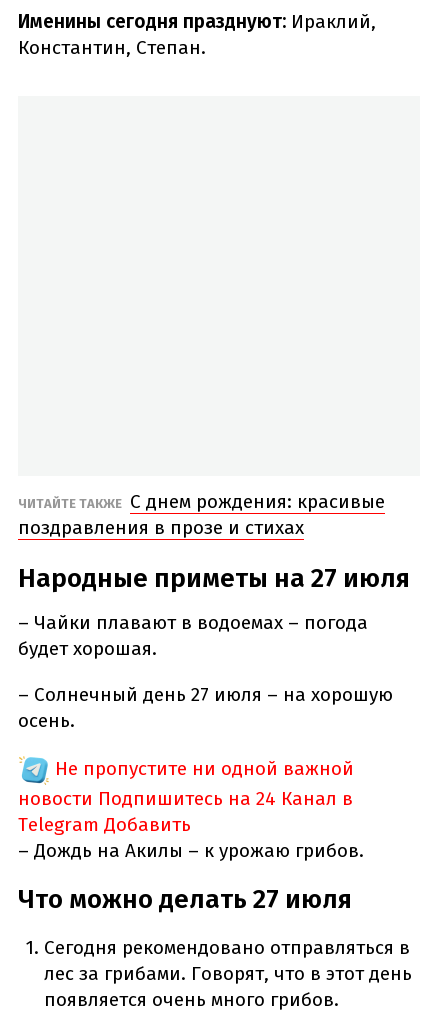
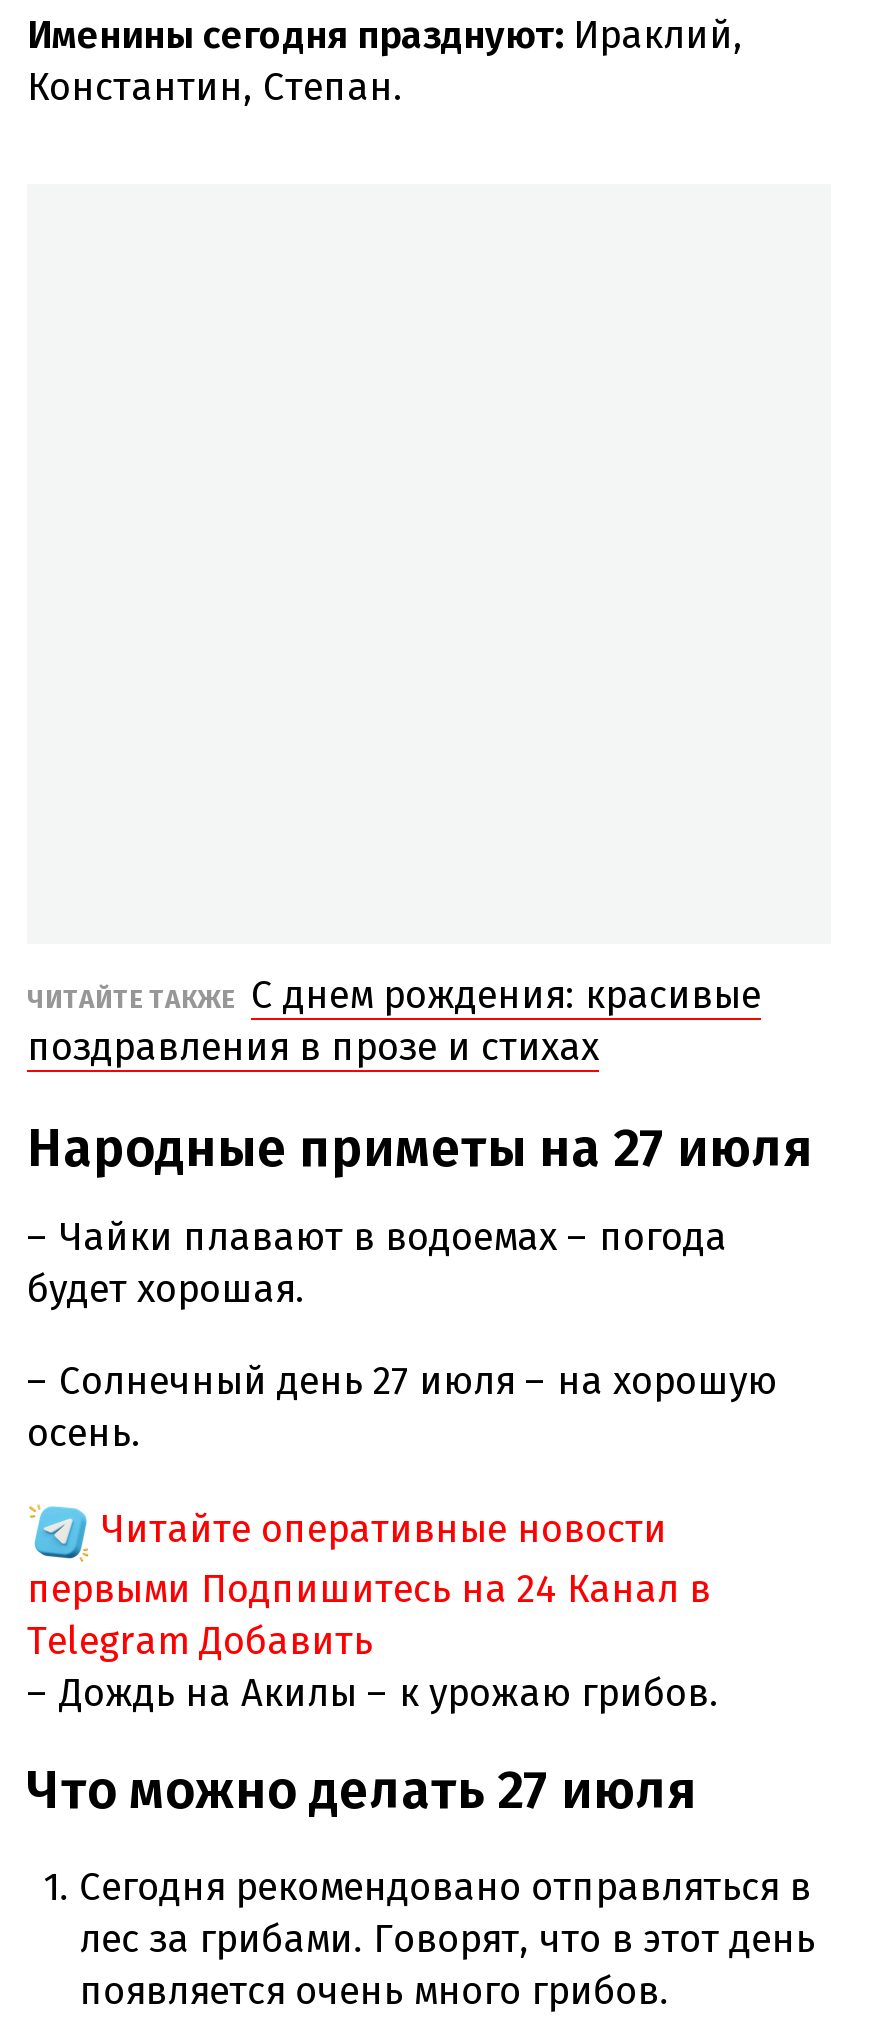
[18,757,354,810] Не пропустите ни одной важной | новости Подпишитесь на 24 Канал в -> [27,1505,711,1611] Читайте оперативные новости | первыми Подпишитесь на 24 Канал в

